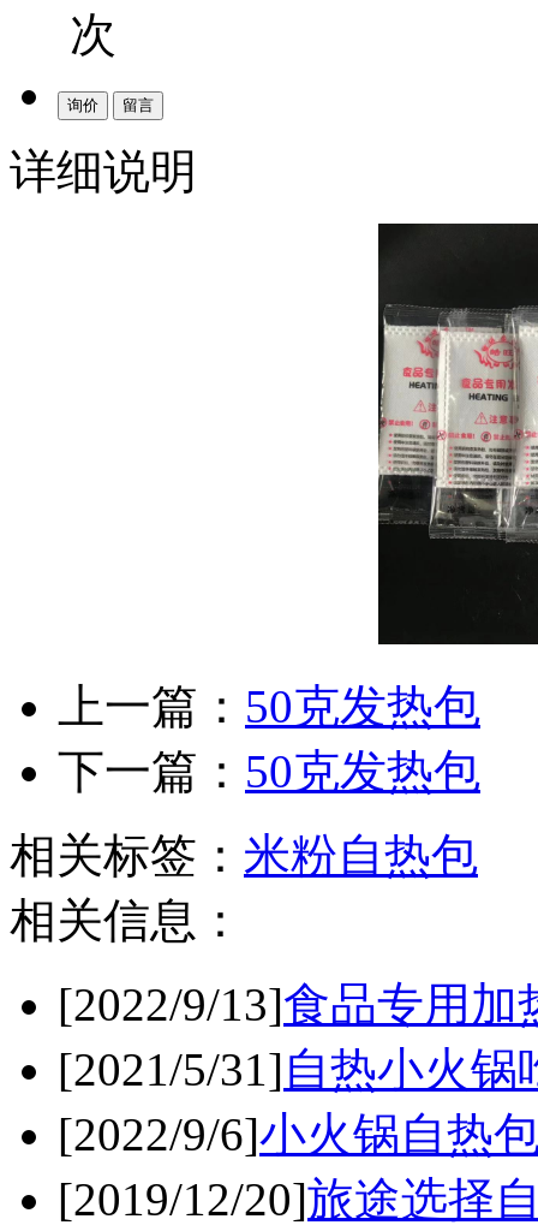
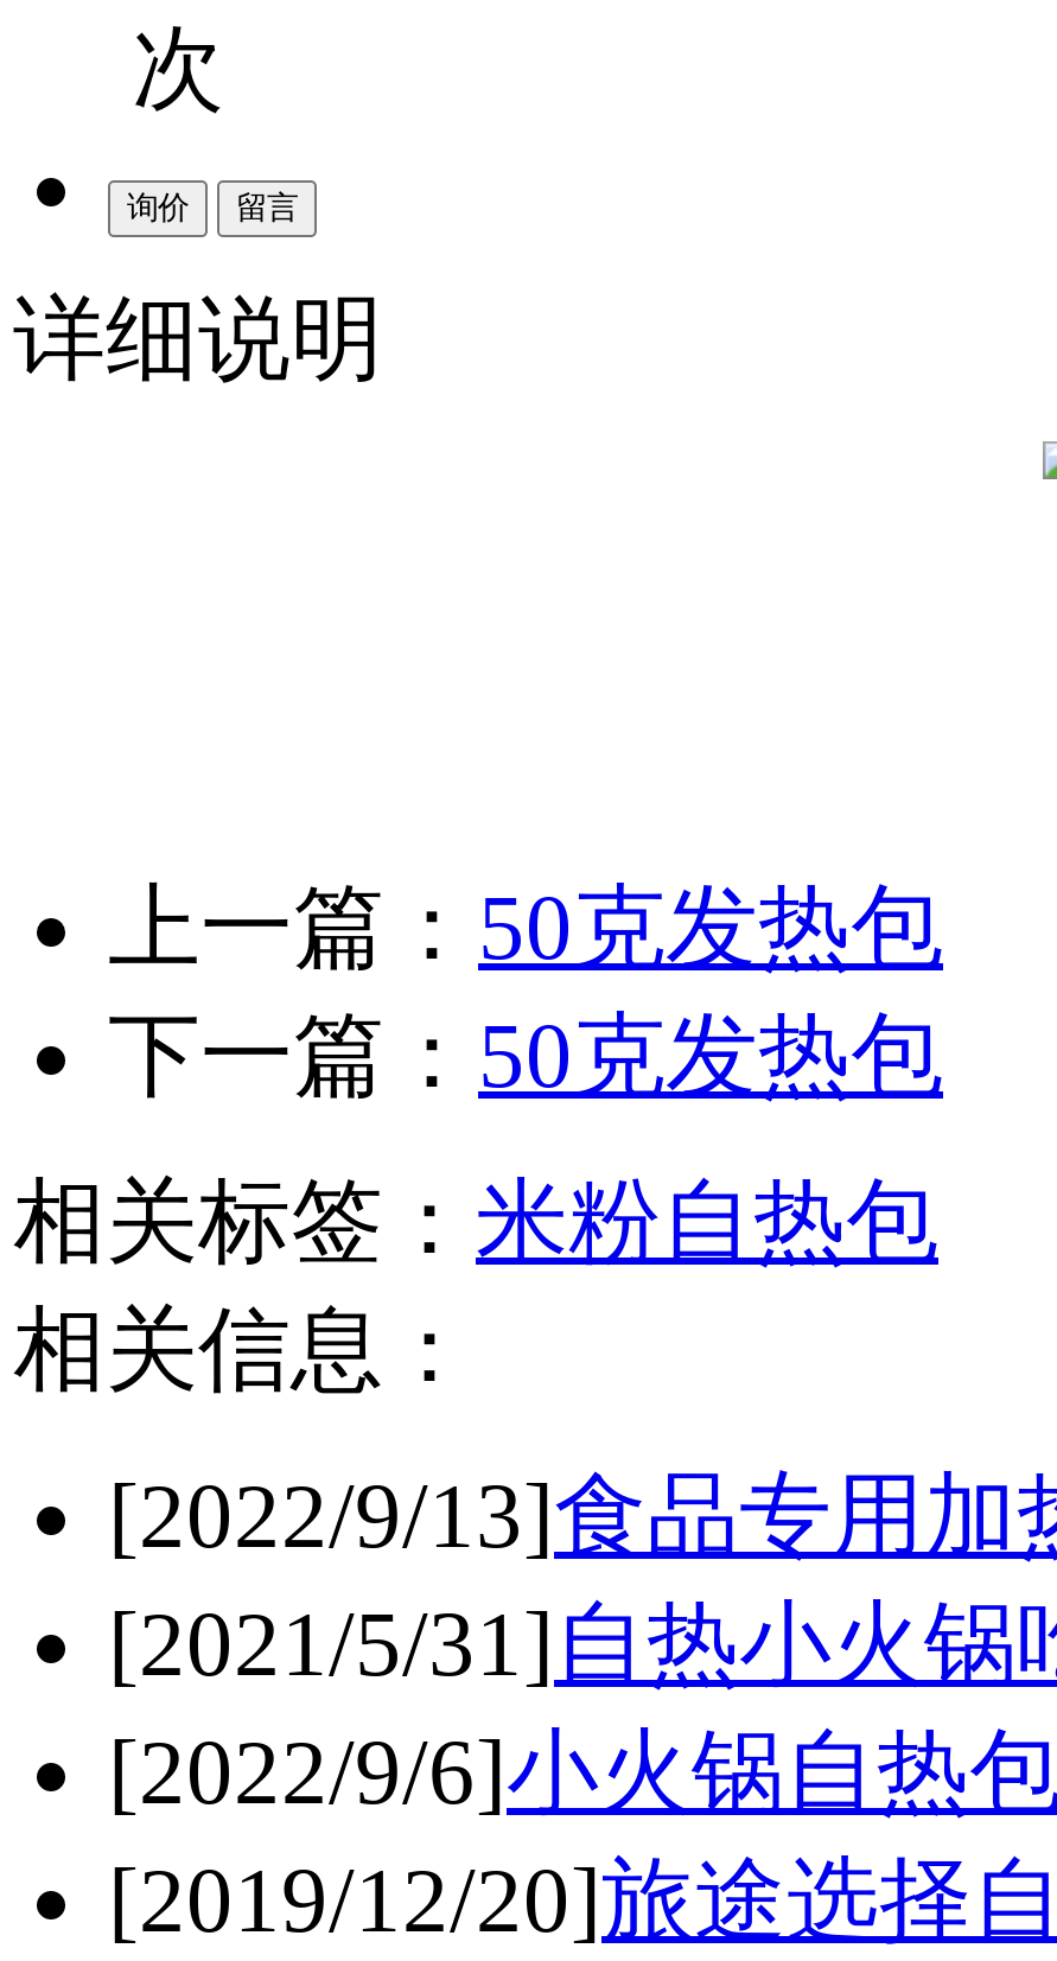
[377,222,534,646] [image] -> none

